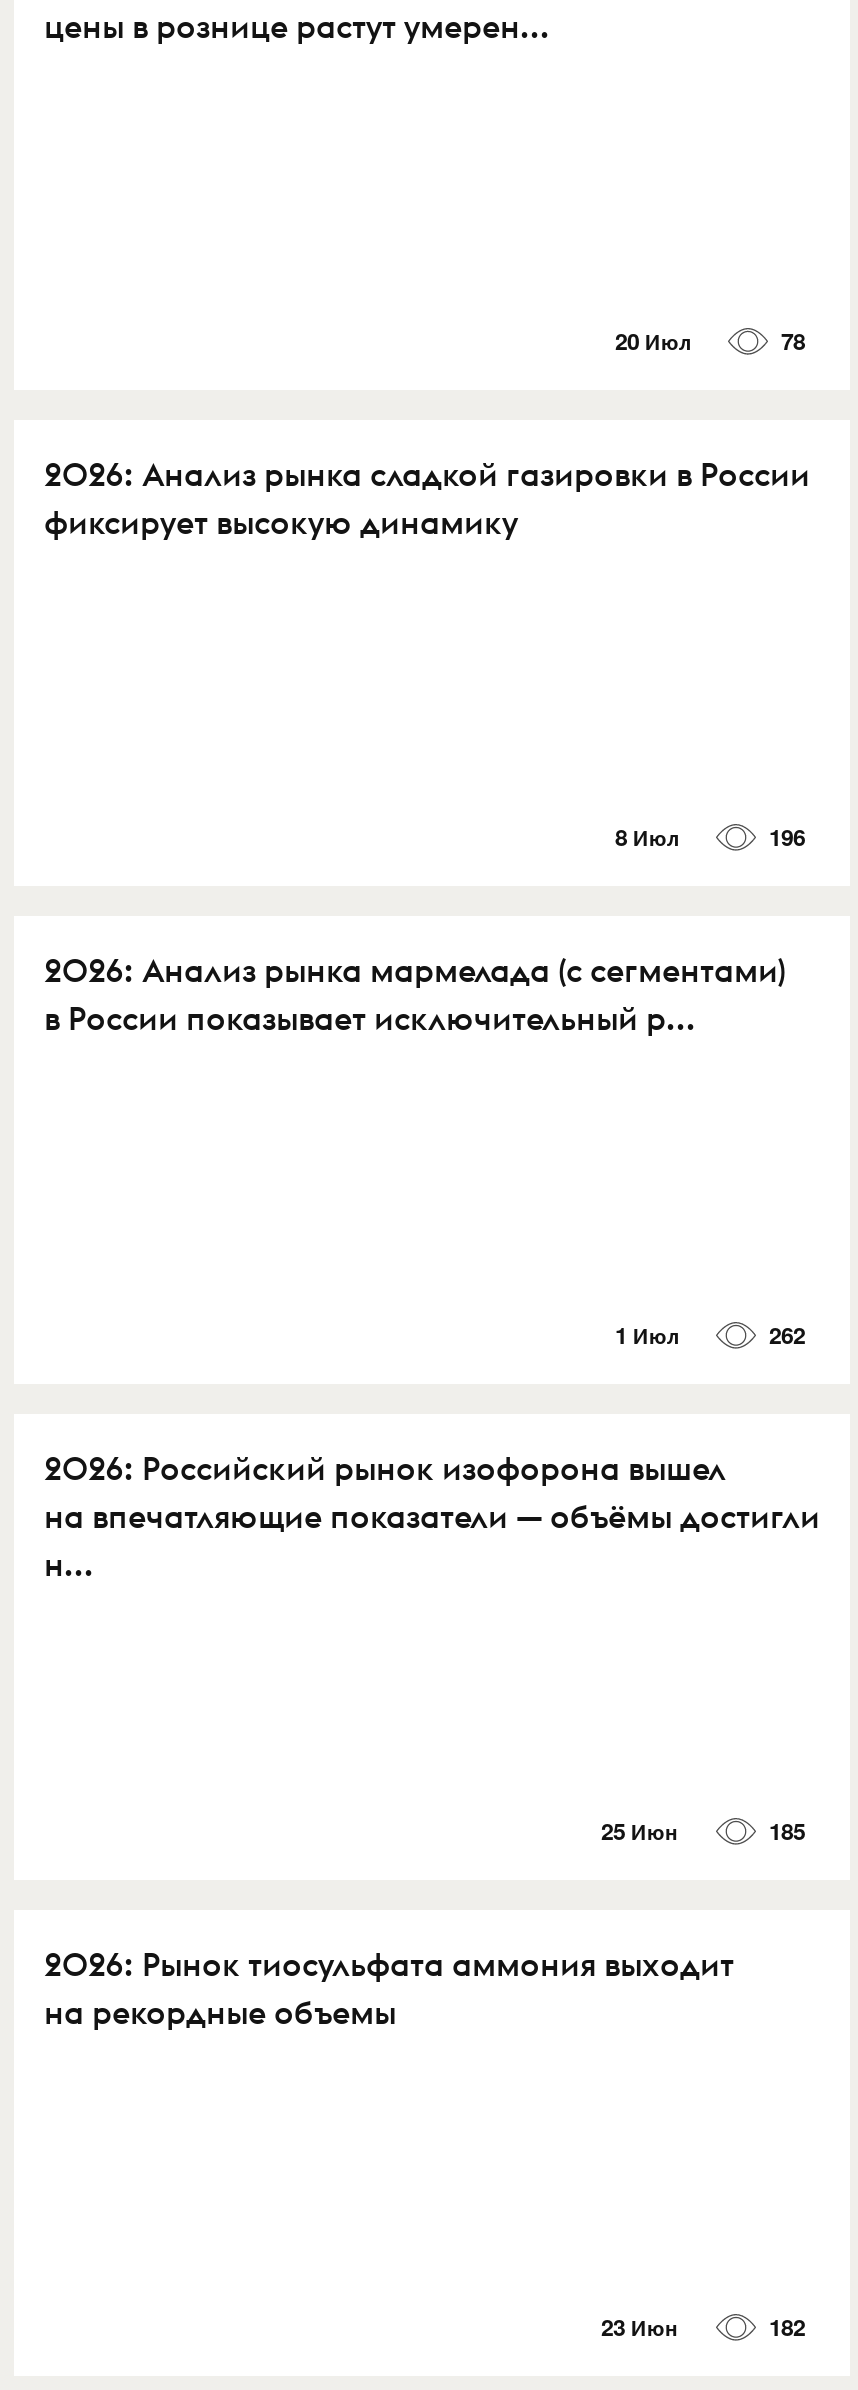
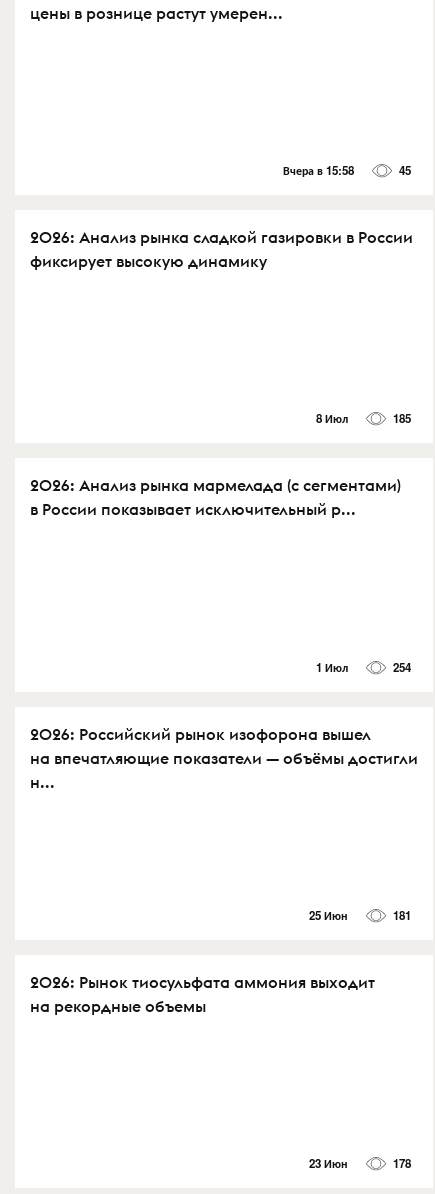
[615,324,805,358] 20 Июл | 78 -> [282,162,410,179] Вчера в 15:58 | 45
[763,820,805,854] 196 -> [389,410,410,427] 185
[763,1317,805,1351] 262 -> [389,658,410,675] 254
[763,1814,805,1848] 185 -> [389,907,410,924] 181
[763,2310,805,2344] 182 -> [389,1155,410,1172] 178

